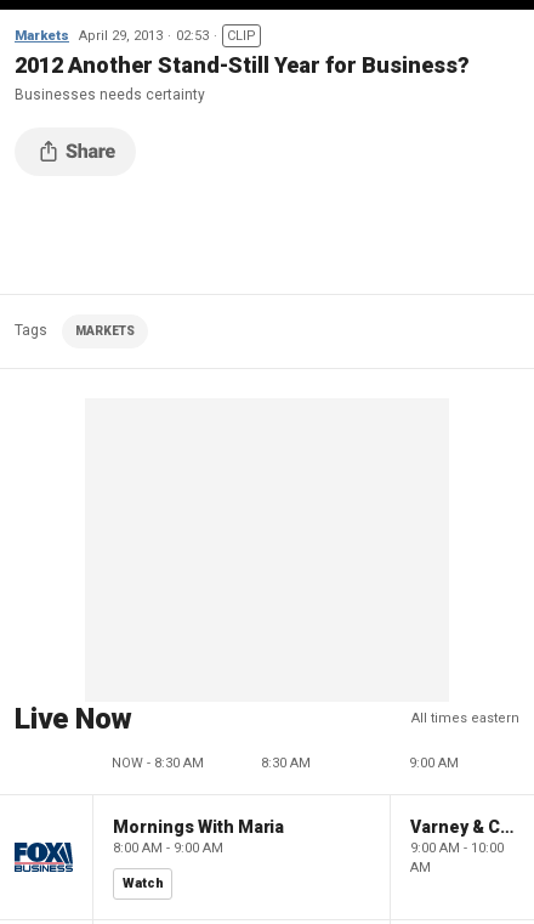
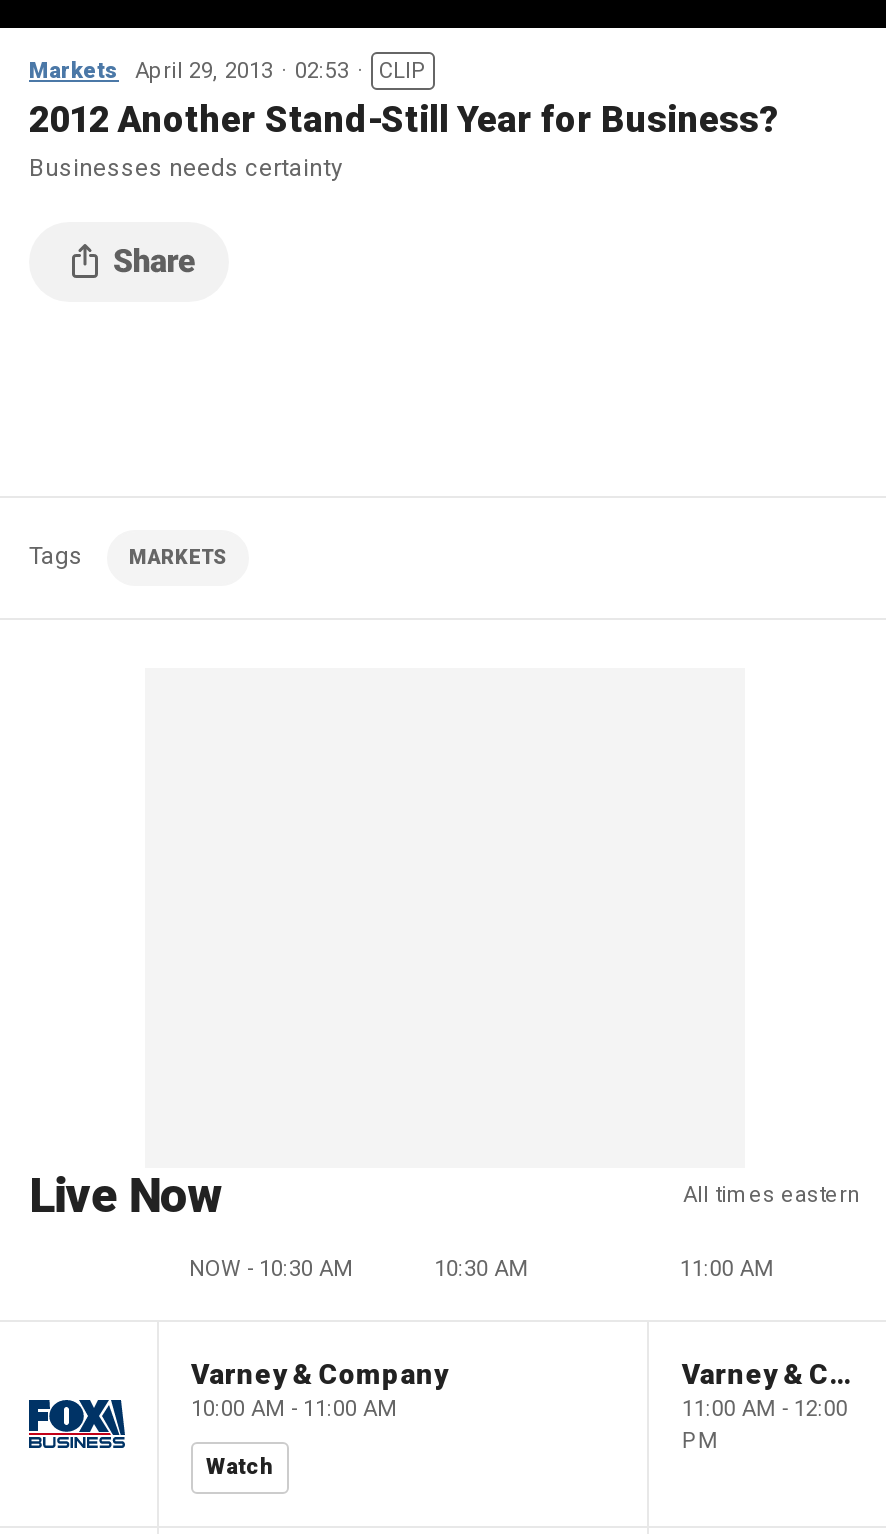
[112,755,459,771] NOW - 8:30 AM | 8:30 AM | 9:00 AM -> [189,1256,774,1282] NOW - 10:30 AM | 10:30 AM | 11:00 AM
[113,817,284,856] Mornings With Maria | 8:00 AM - 9:00 AM -> [191,1358,448,1422] Varney & Company | 10:00 AM - 11:00 AM
[411,840,504,875] 9:00 AM - 10:00 | AM -> [682,1396,848,1454] 11:00 AM - 12:00 | PM

